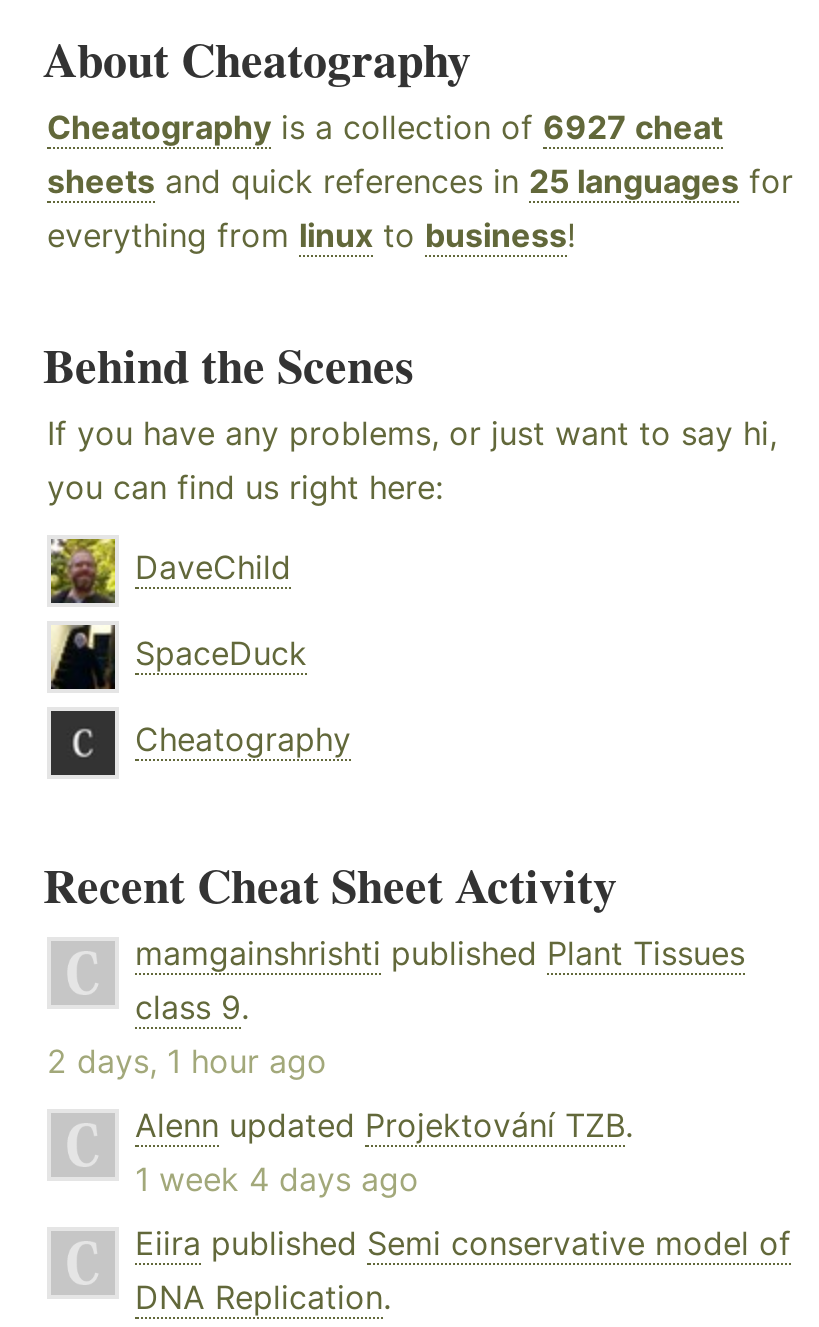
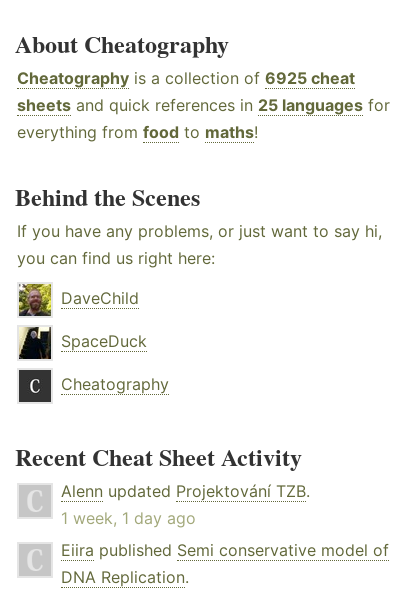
[47,107,723,147] Cheatography is a collection of 6927 cheat -> [17,68,355,88] Cheatography is a collection of 6925 cheat
[47,215,575,255] everything from linux to business! -> [17,122,258,142] everything from food to maths!
[47,933,745,1081] mamgainshrishti published Plant Tissues | class 9. | 2 days, 1 hour ago -> none
[135,1159,419,1199] 1 week 4 days ago -> [61,508,196,528] 1 week, 1 day ago

